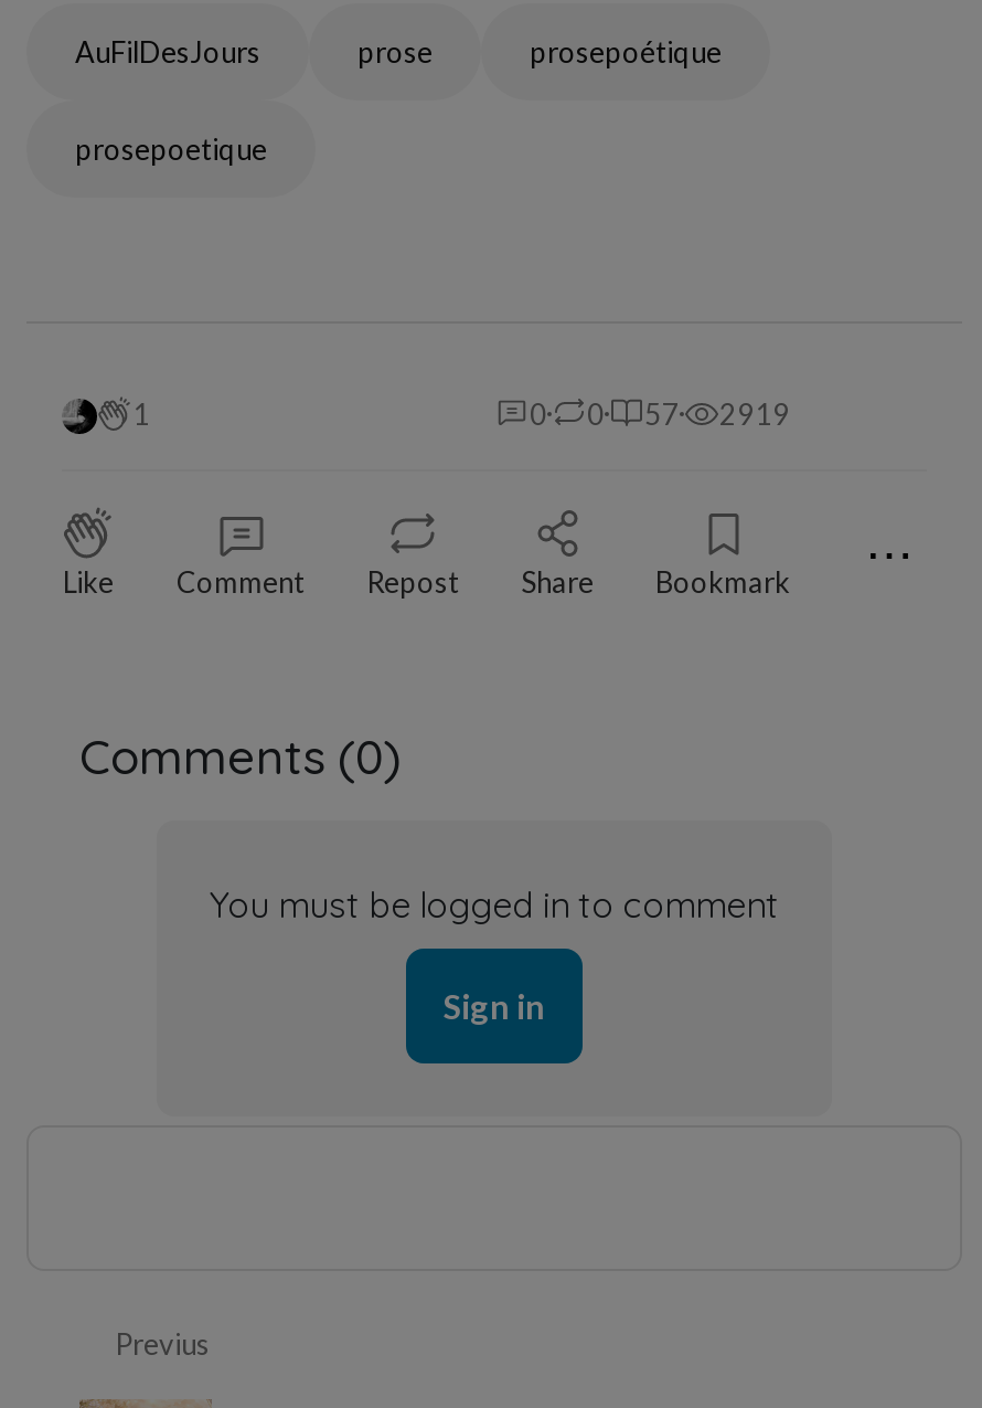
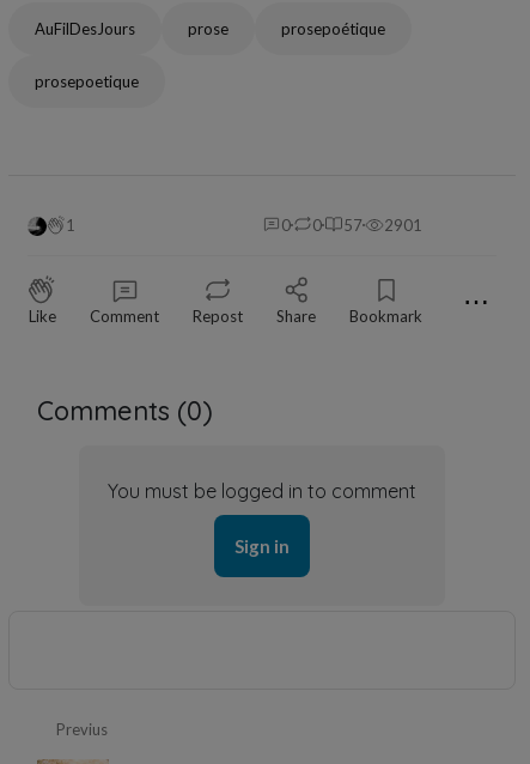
[530,396,790,432] 0 0 57 2919 -> [281,216,422,235] 0 0 57 2901

